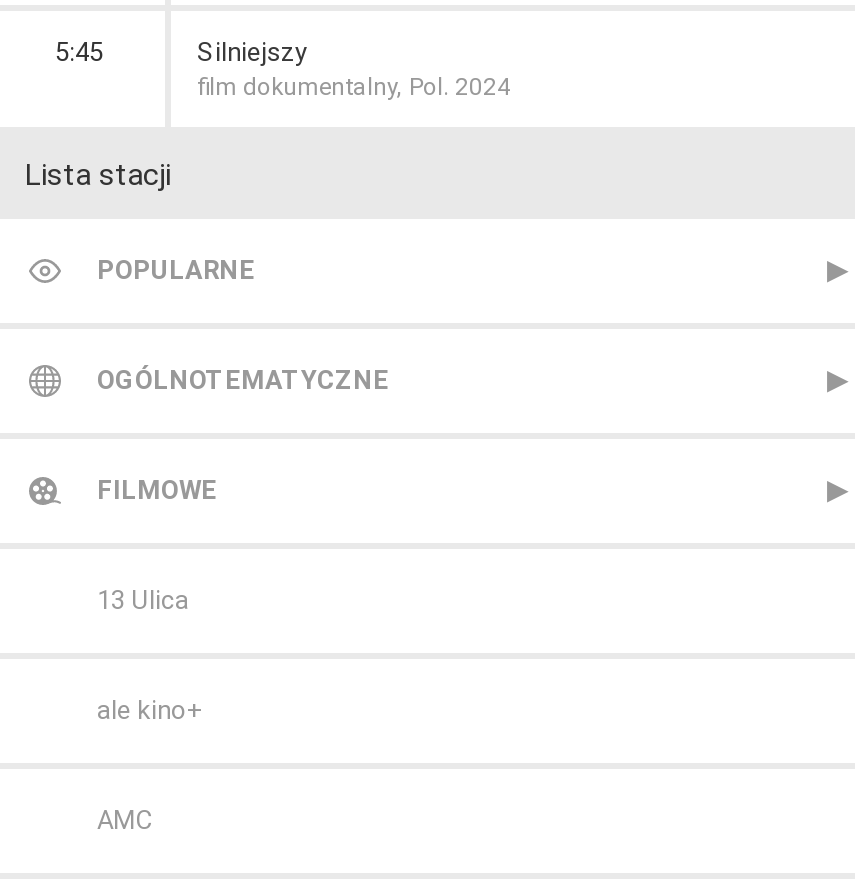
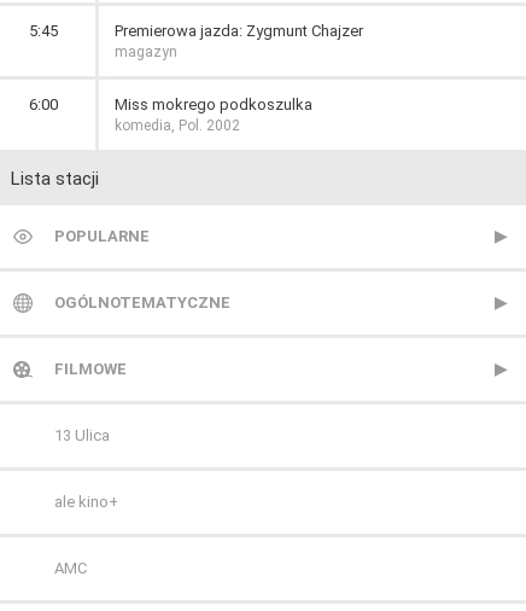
[197,37,511,101] Silniejszy | film dokumentalny, Pol. 2024 -> [29,22,363,134] Premierowa jazda: Zygmunt Chajzer | magazyn | 6:00 | Miss mokrego podkoszulka | komedia, Pol. 2002

